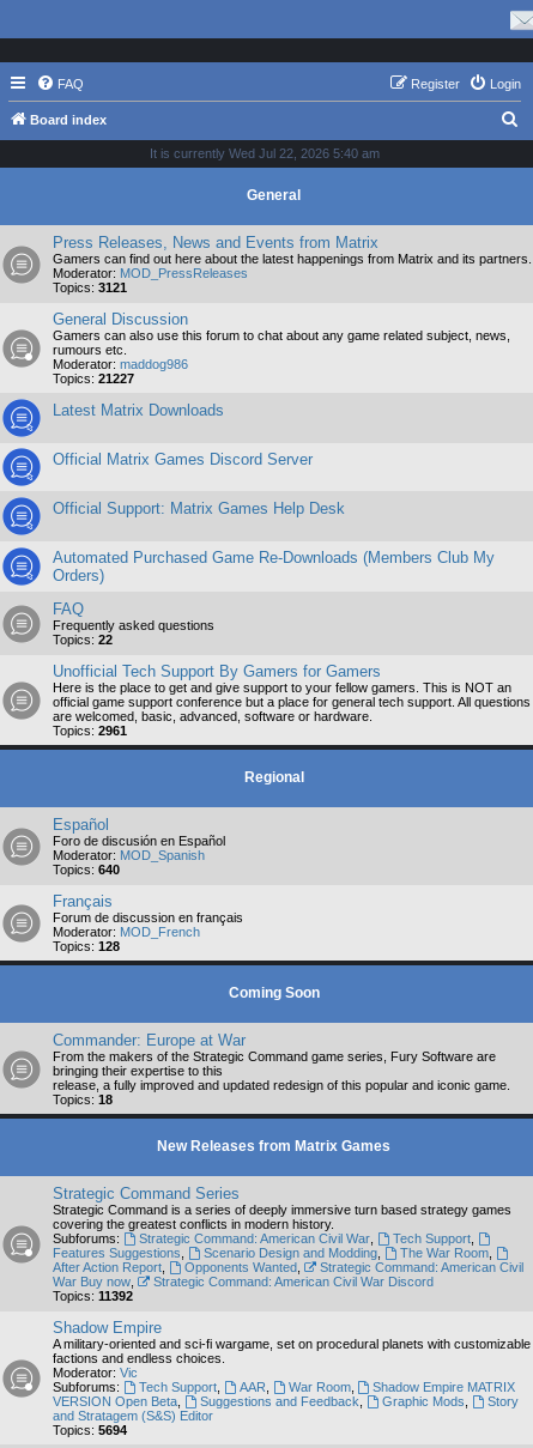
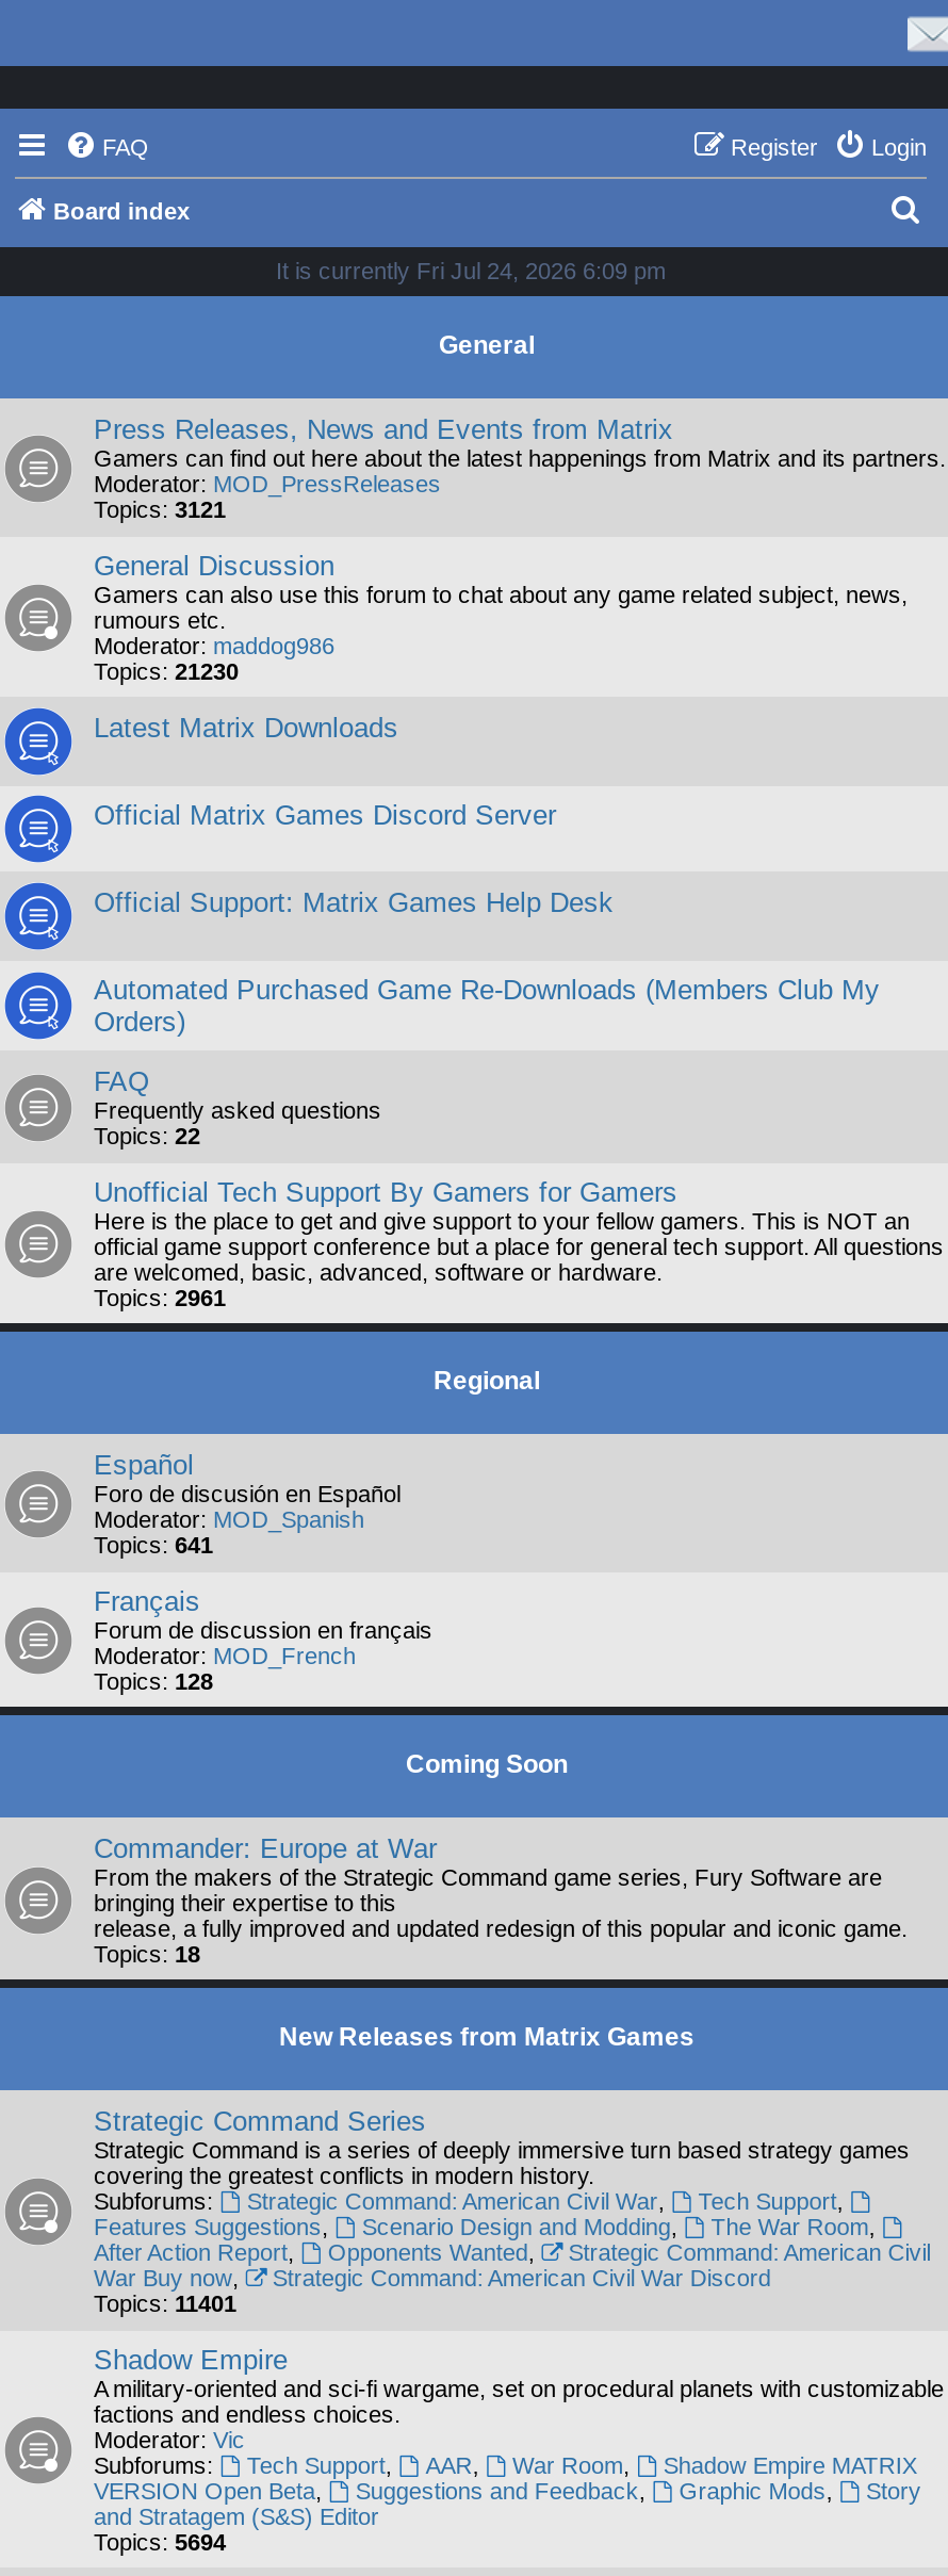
[150,146,380,160] It is currently Wed Jul 22, 2026 5:40 am -> [276,258,666,283] It is currently Fri Jul 24, 2026 6:09 pm
[53,371,134,386] Topics: 21227 -> [94,658,239,684] Topics: 21230
[53,862,120,877] Topics: 640 -> [94,1532,213,1558] Topics: 641
[53,1289,133,1303] Topics: 11392 -> [94,2290,236,2316] Topics: 11401

